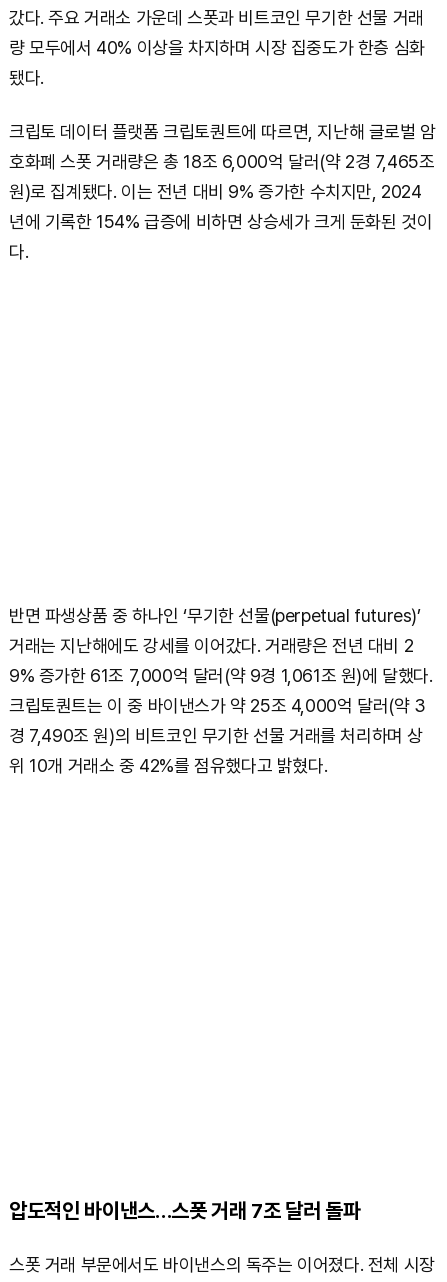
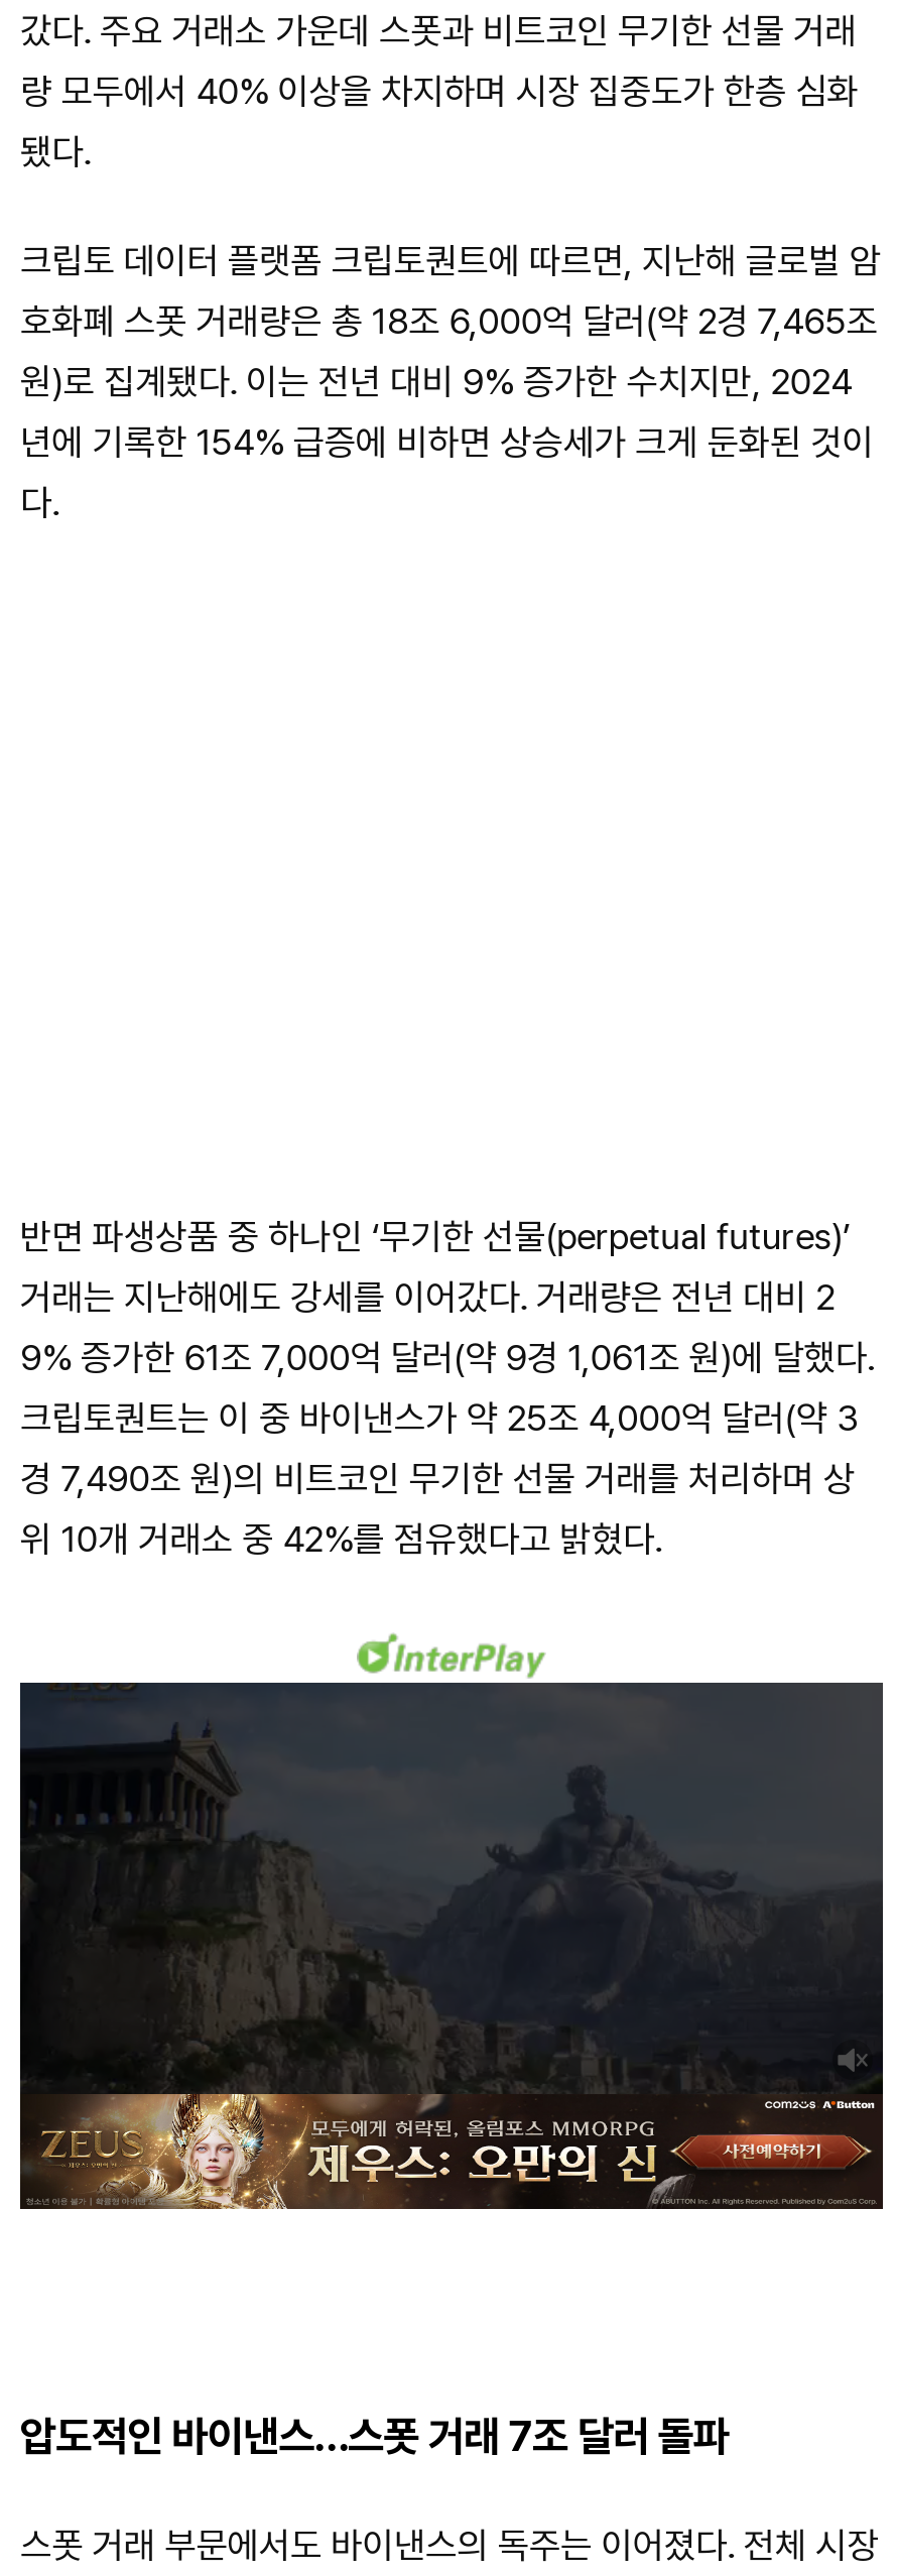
none -> [18,1632,885,2211] [image]

